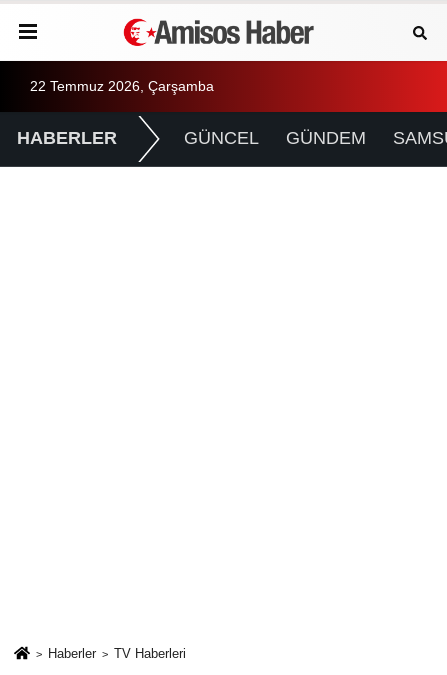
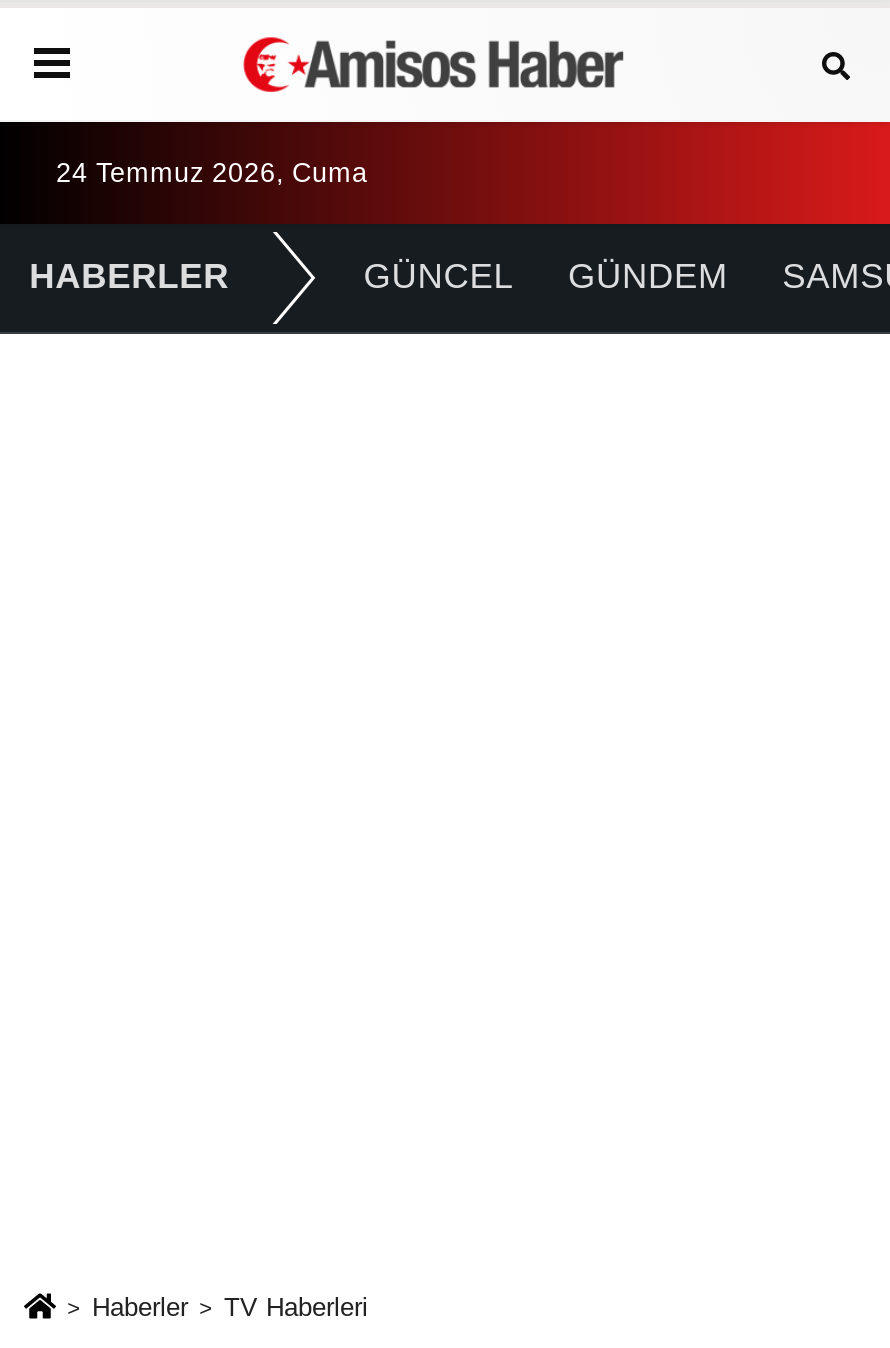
[30,79,214,94] 22 Temmuz 2026, Çarşamba -> [56,158,368,188] 24 Temmuz 2026, Cuma

